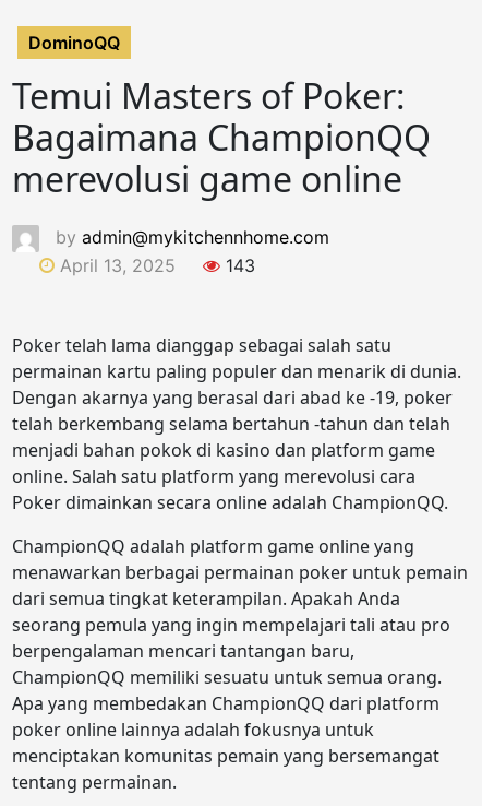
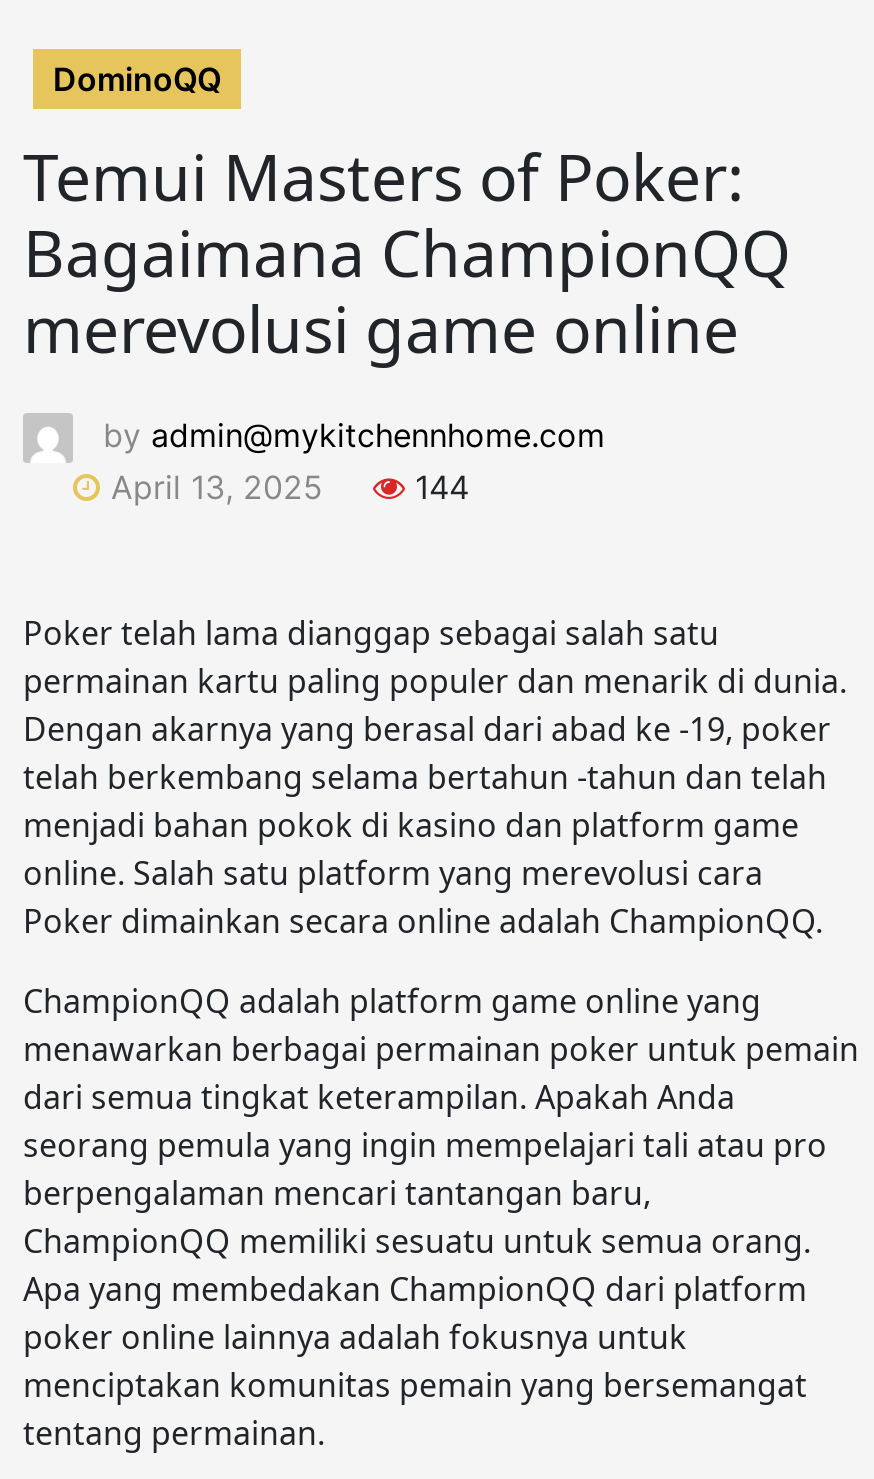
[220,255,255,276] 143 -> [405,467,469,507] 144

